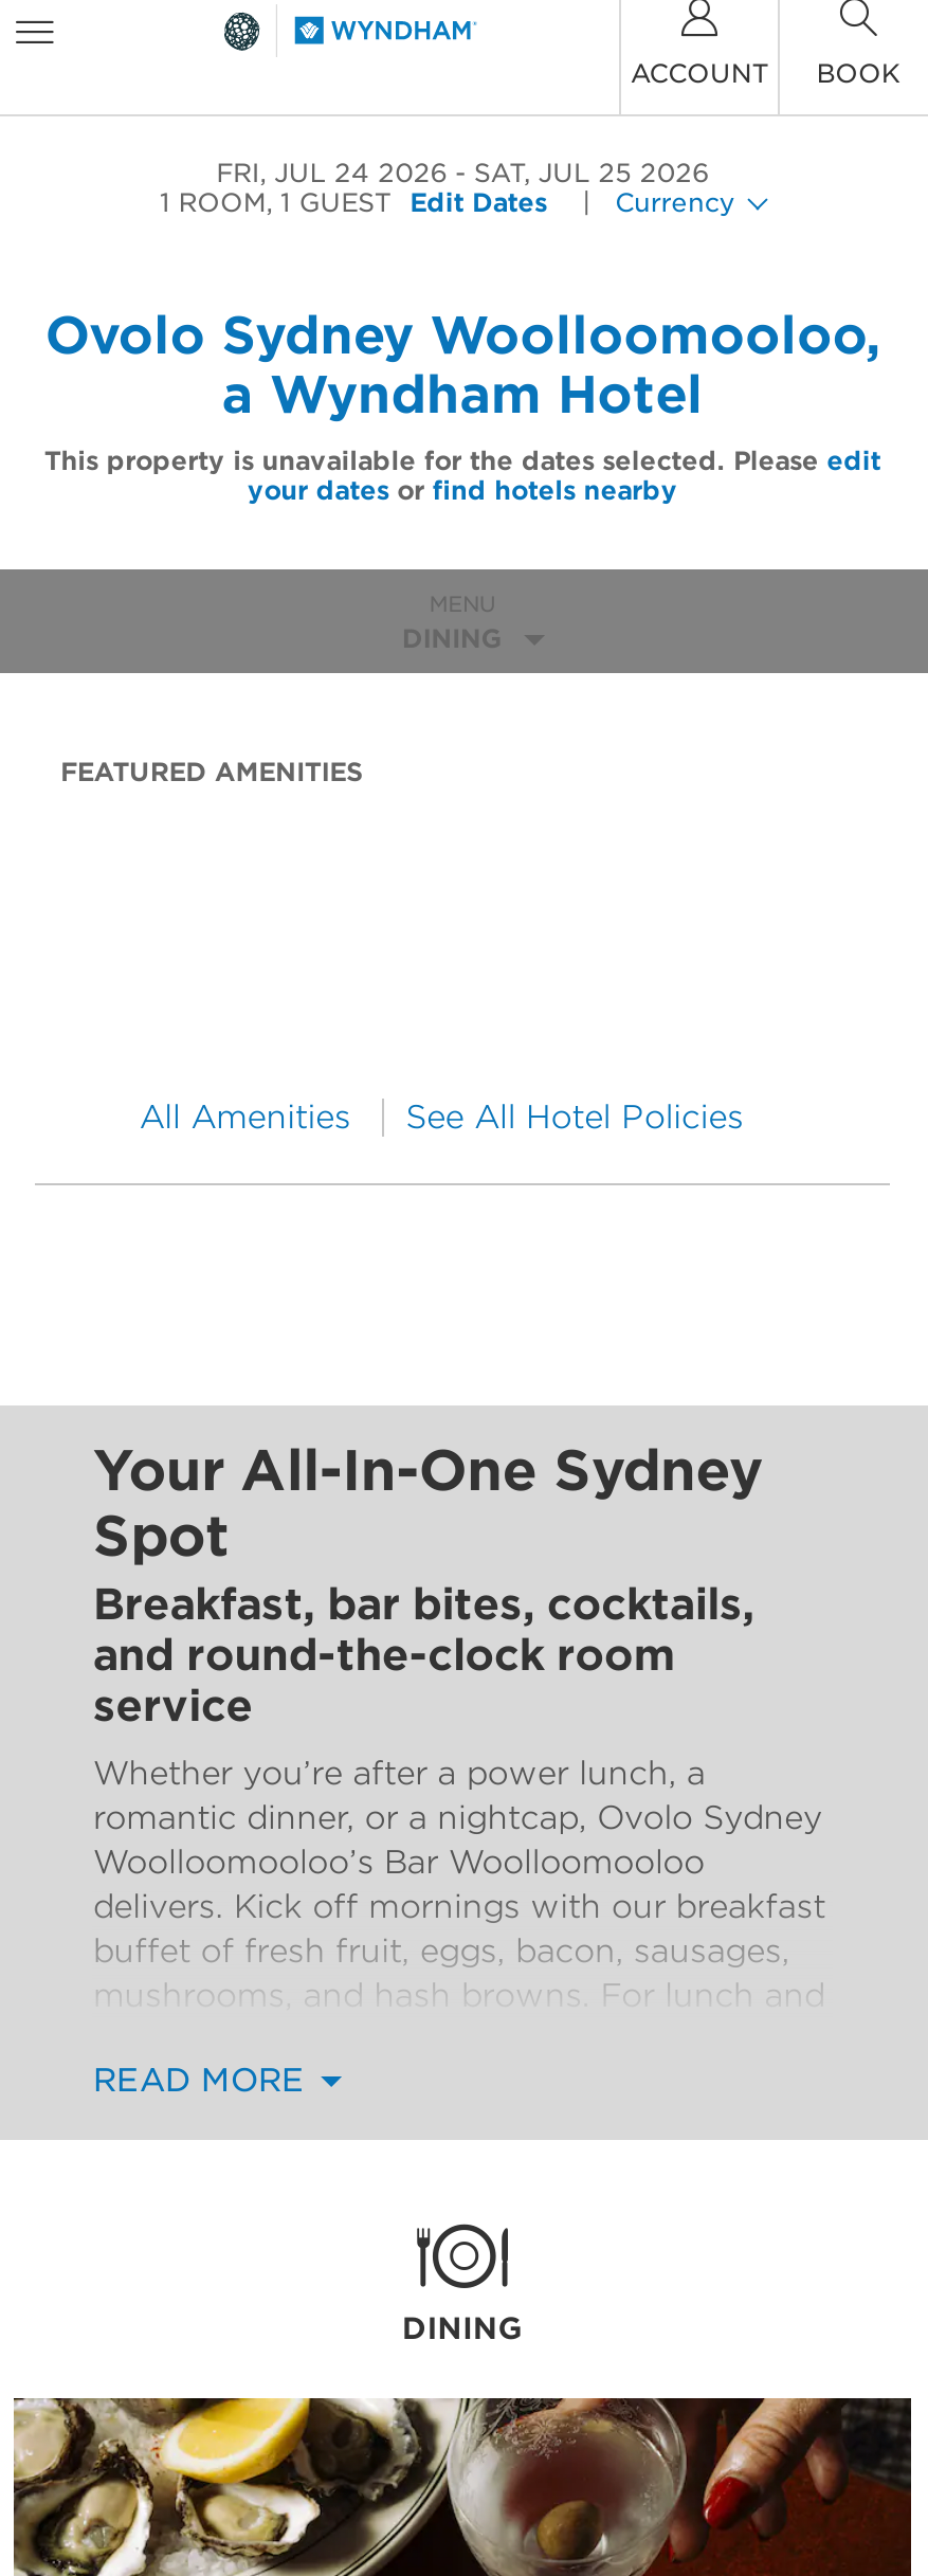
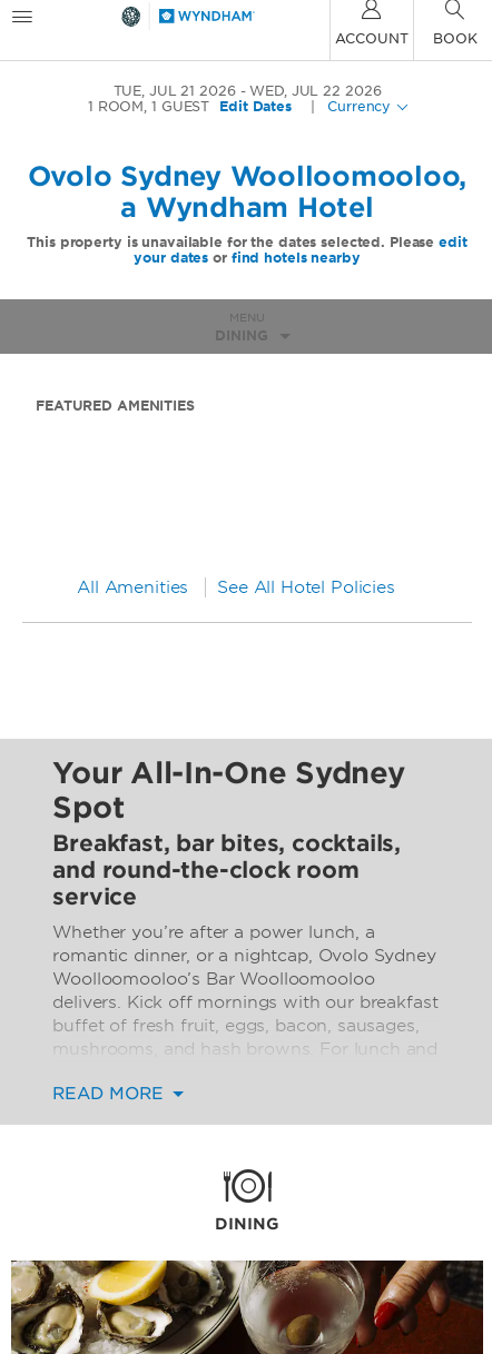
[216,157,447,188] FRI, JUL 24 2026 -> [113,82,236,99] TUE, JUL 21 2026
[474,157,709,188] SAT, JUL 25 2026 -> [250,82,381,99] WED, JUL 22 2026

